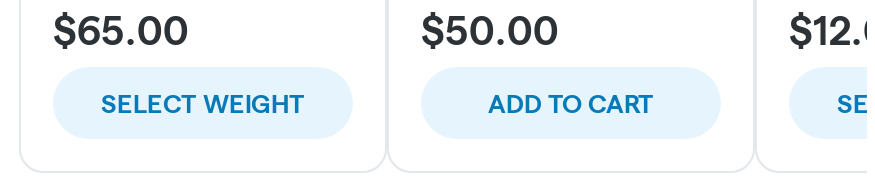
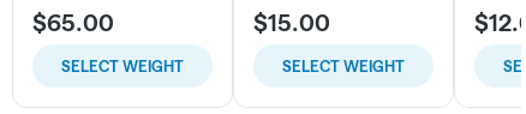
[421,9,559,53] $50.00 -> [253,10,330,36] $15.00
[488,89,654,117] ADD TO CART -> [282,58,405,75] SELECT WEIGHT

